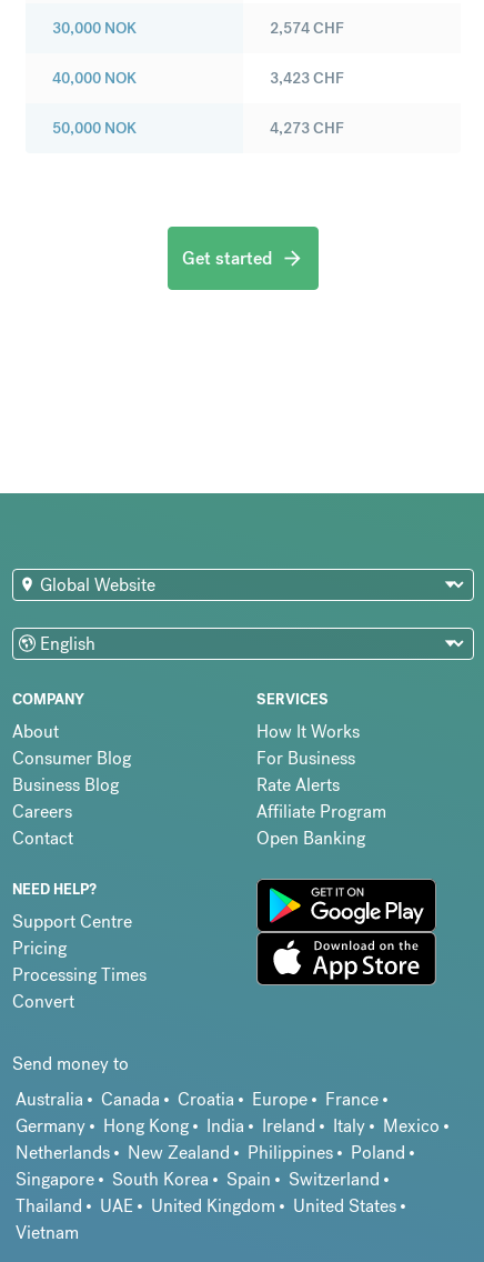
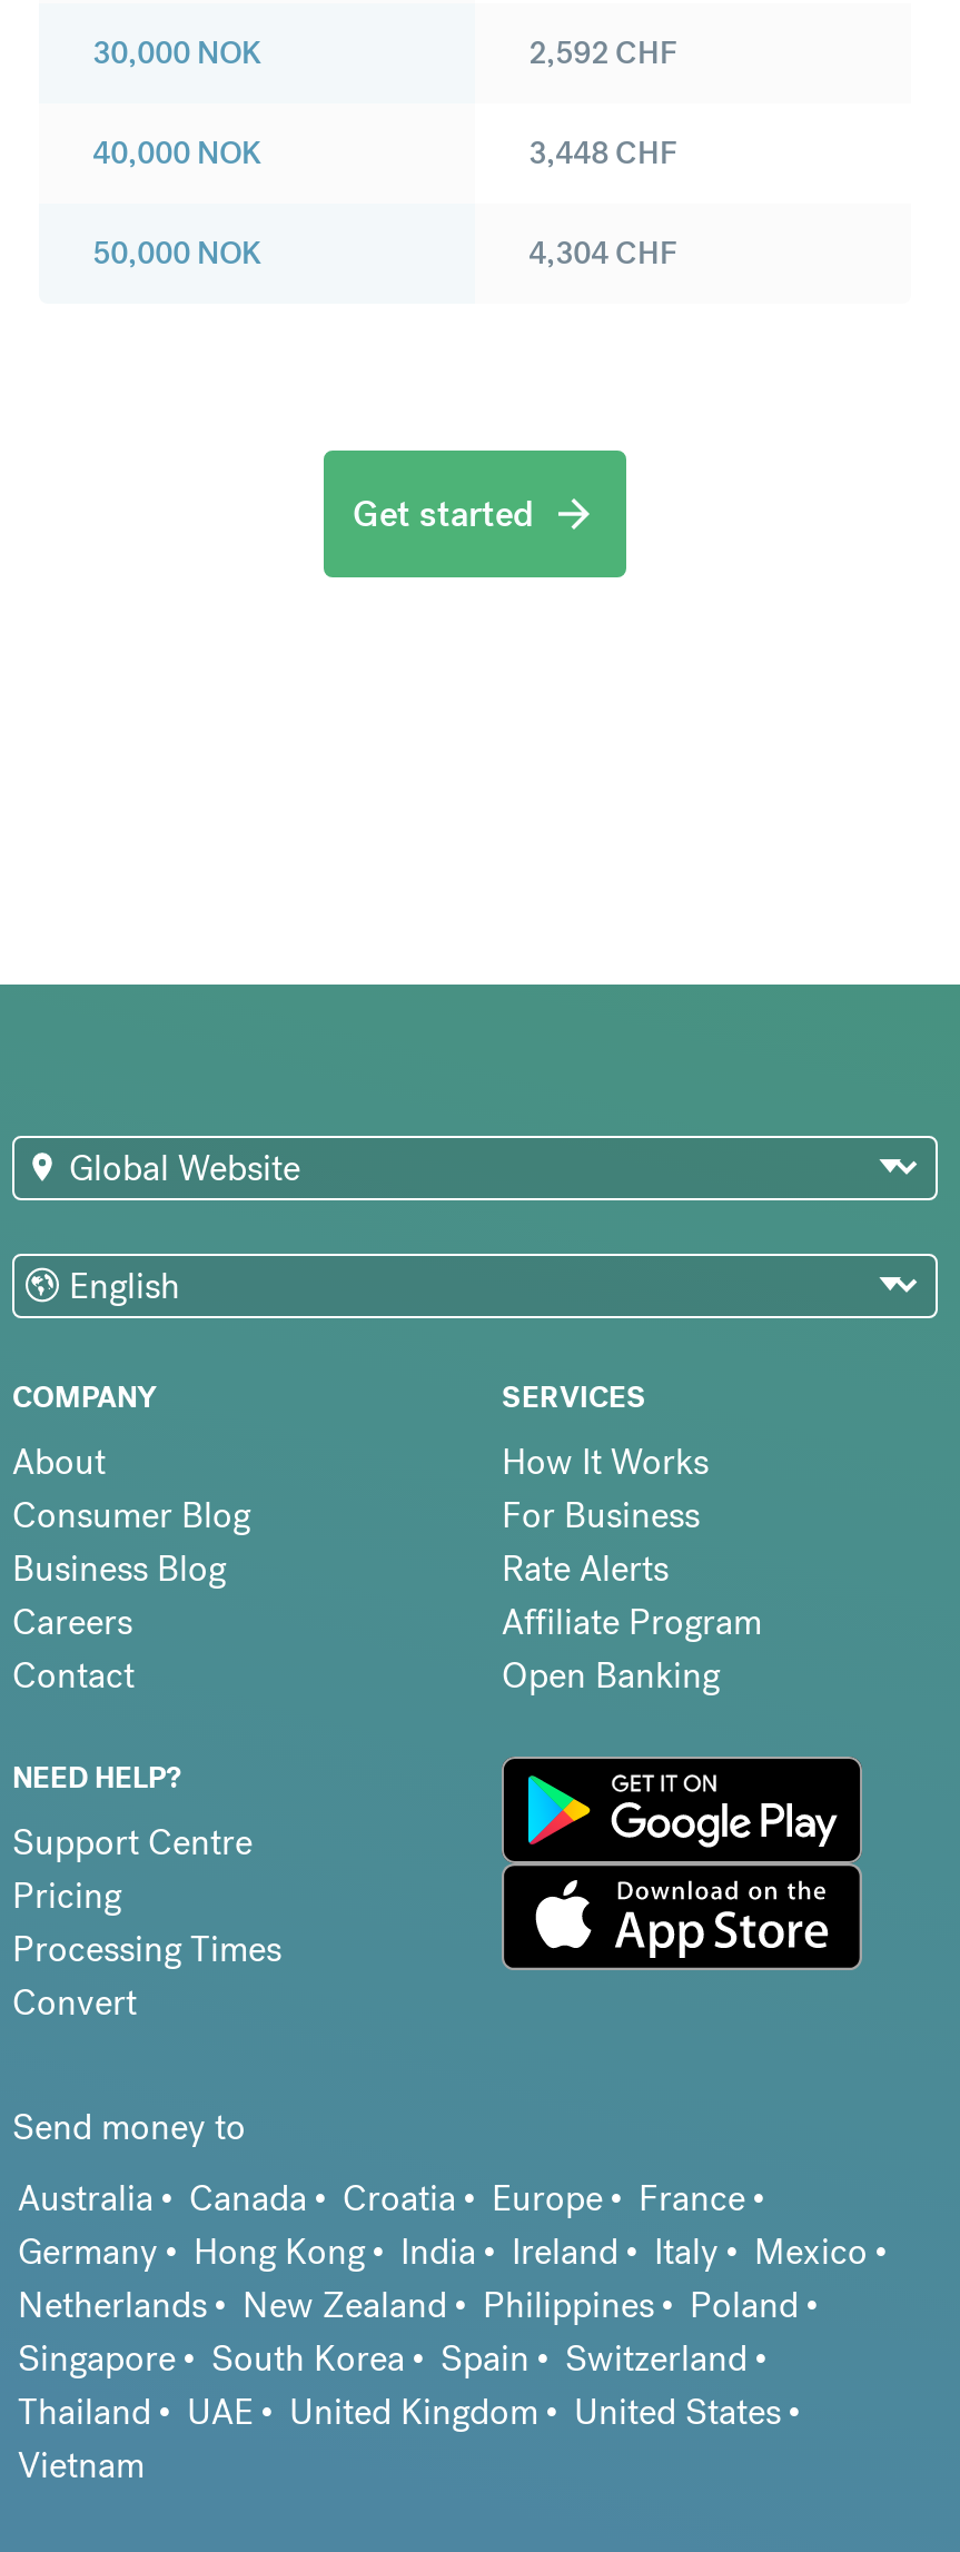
[270,18,344,38] 2,574 CHF -> [528,33,677,73] 2,592 CHF
[270,68,344,88] 3,423 CHF -> [528,133,677,173] 3,448 CHF
[270,118,344,138] 4,273 CHF -> [528,233,677,273] 4,304 CHF

